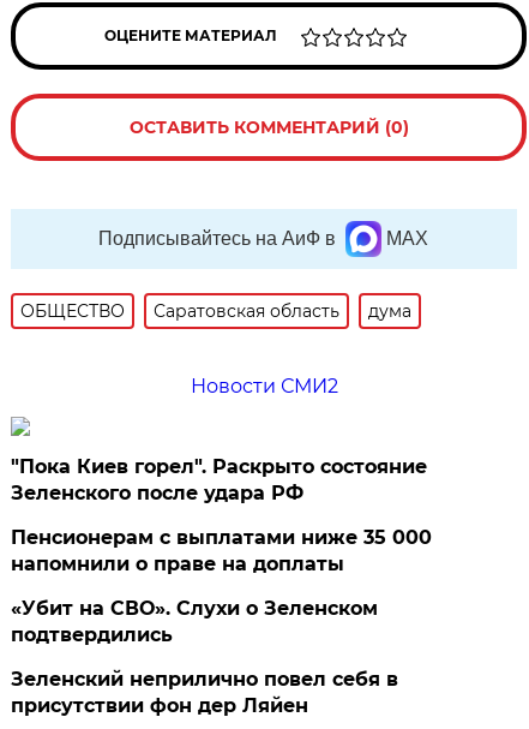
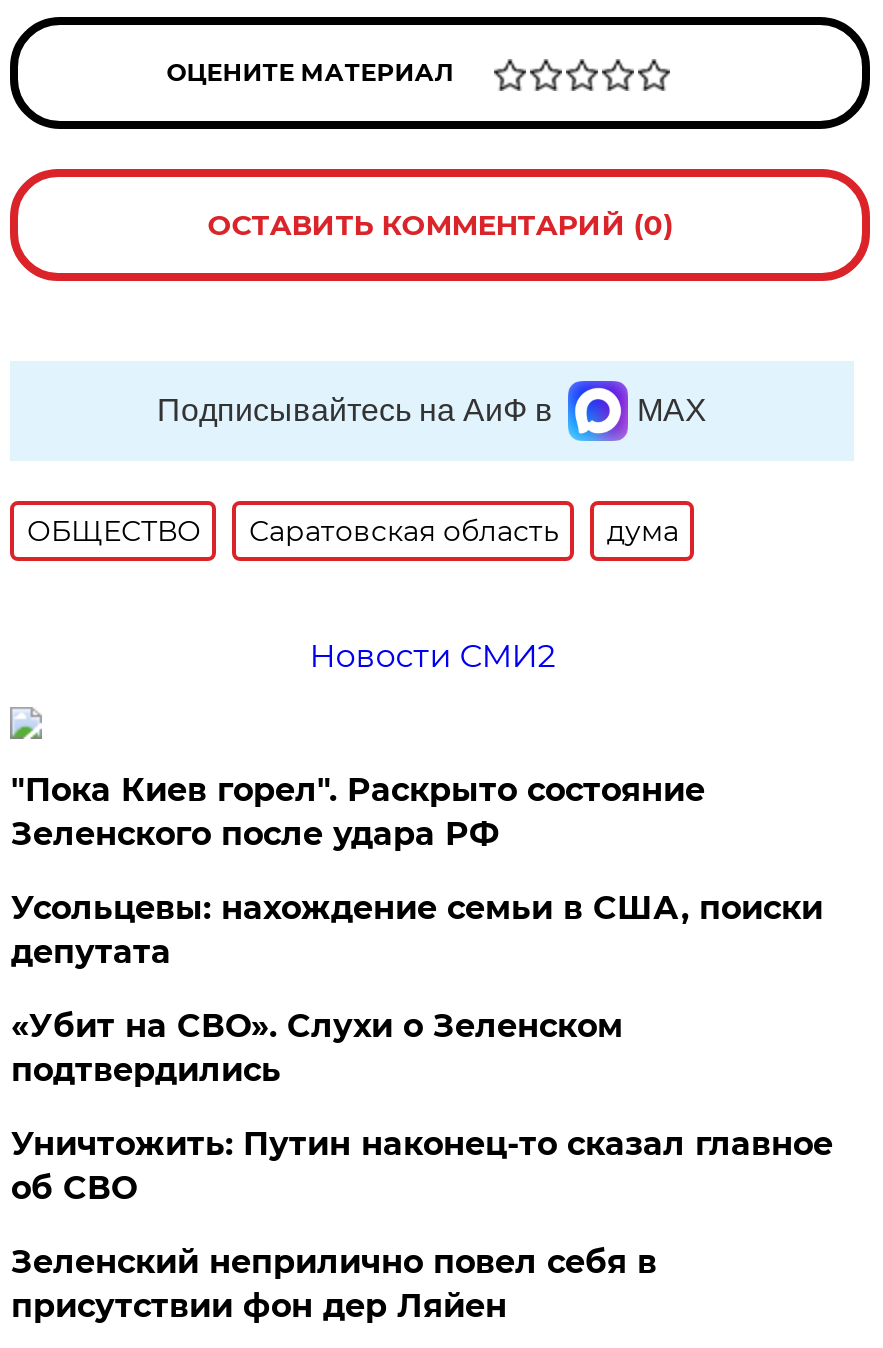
[11,526,432,575] Пенсионерам с выплатами ниже 35 000 | напомнили о праве на доплаты -> [11,889,823,971] Усольцевы: нахождение семьи в США, поиски | депутата
none -> [11,1125,833,1207] Уничтожить: Путин наконец-то сказал главное | об СВО

